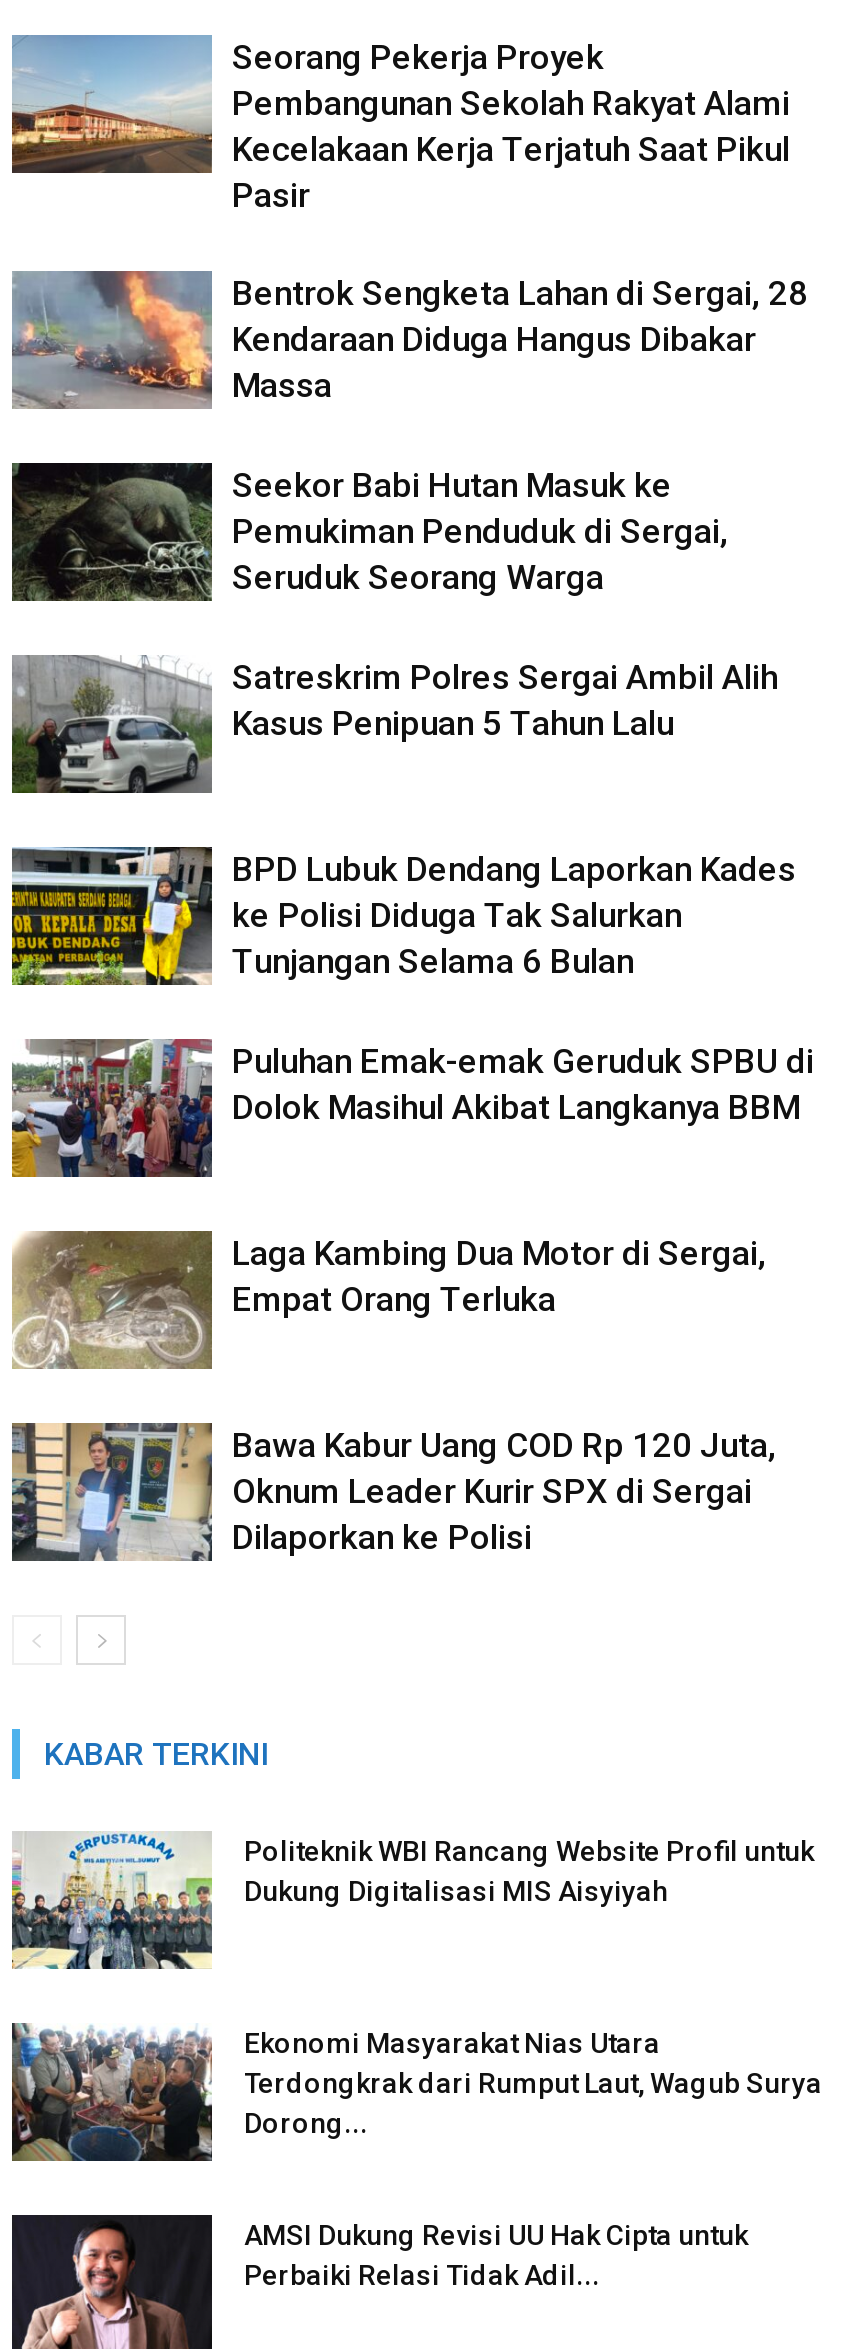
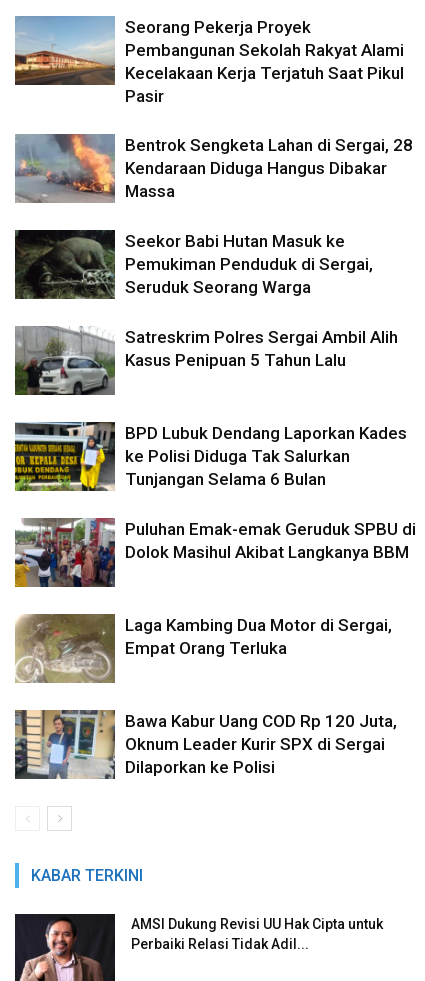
[10,1831,814,1971] [image] | Politeknik WBI Rancang Website Profil untuk | Dukung Digitalisasi MIS Aisyiyah -> none
[12,2021,822,2163] [image] | Ekonomi Masyarakat Nias Utara | Terdongkrak dari Rumput Laut, Wagub Surya | Dorong... -> none

